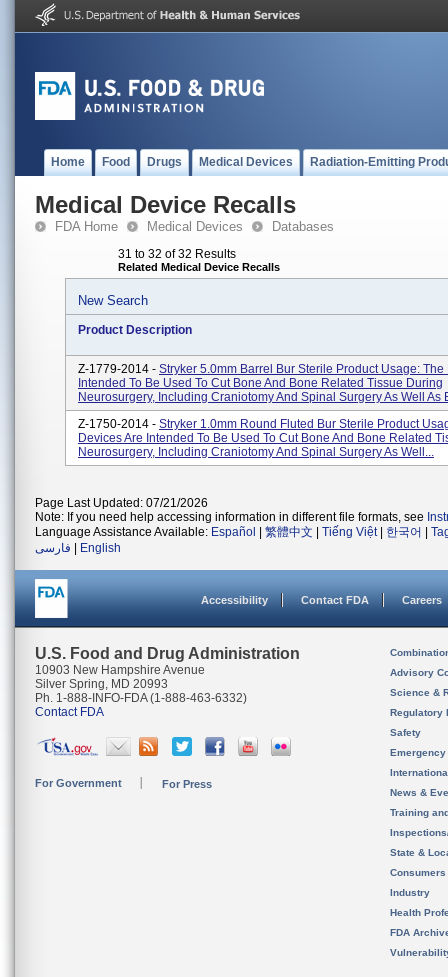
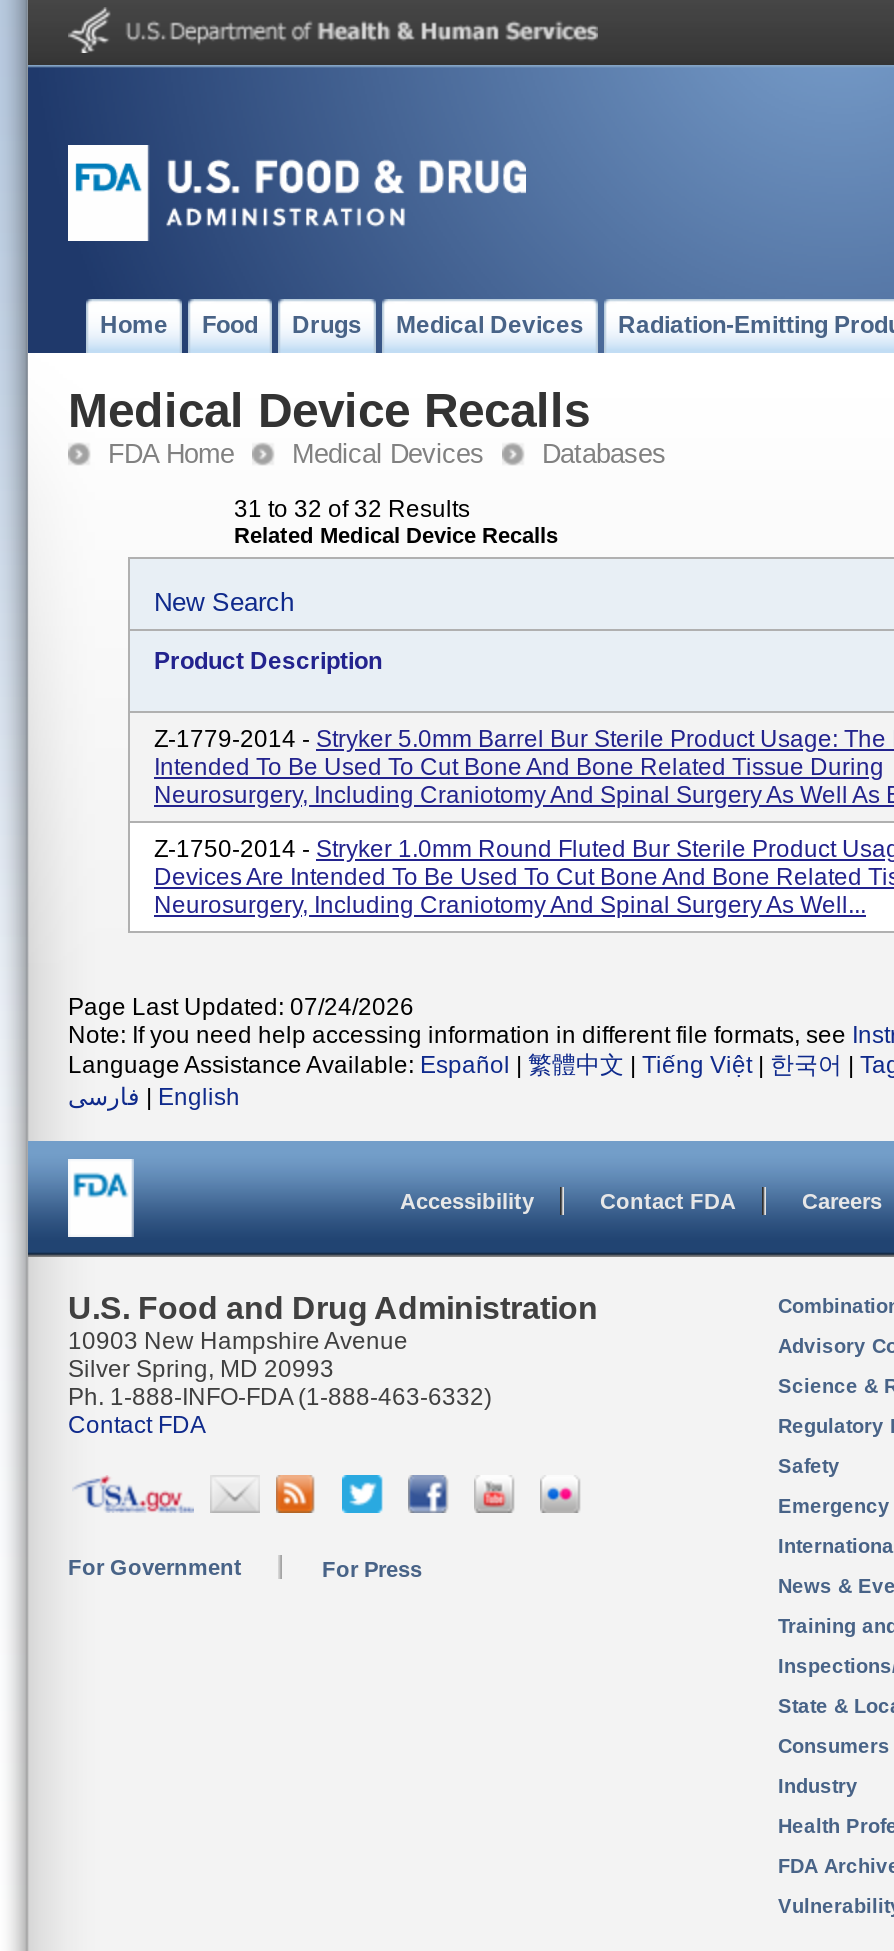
[35,496,208,510] Page Last Updated: 07/21/2026 -> [68,993,414,1021] Page Last Updated: 07/24/2026

